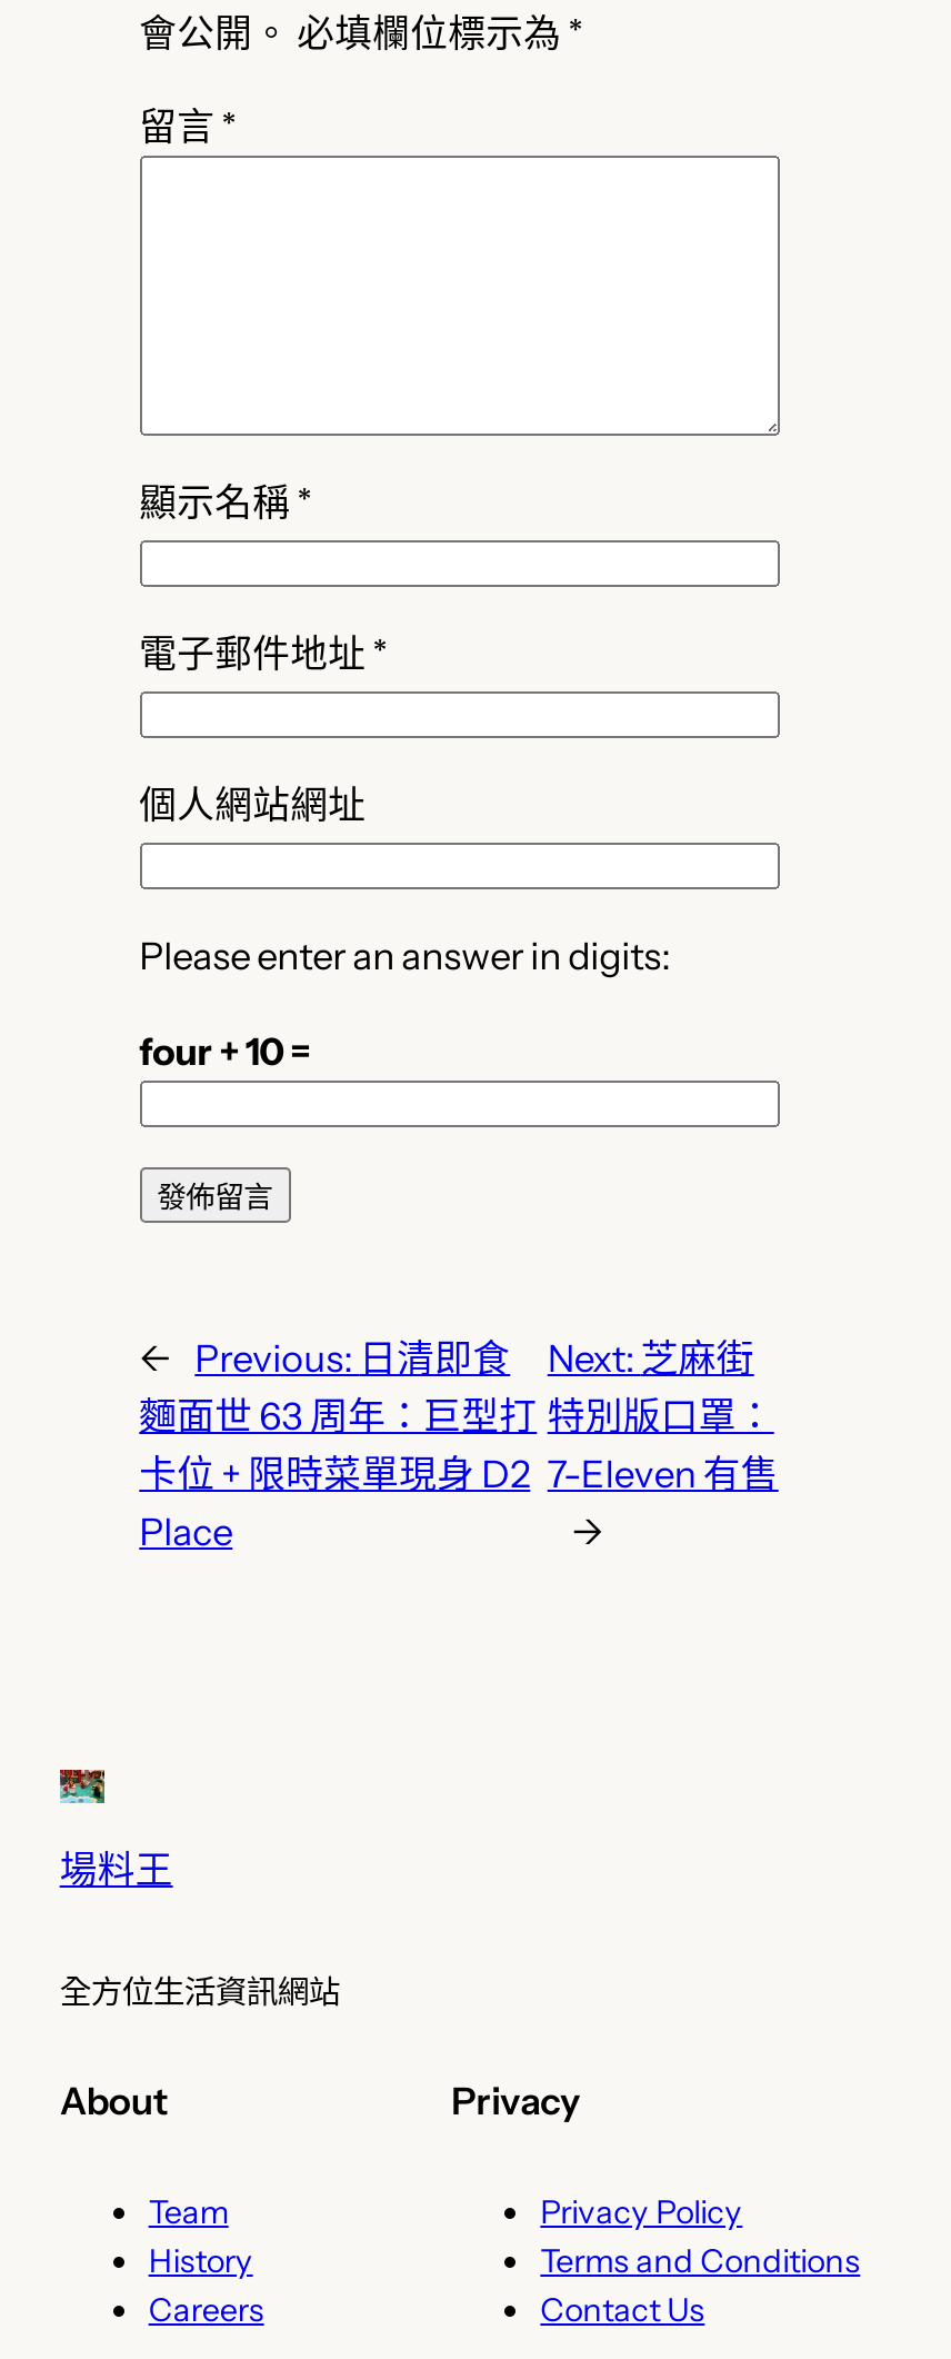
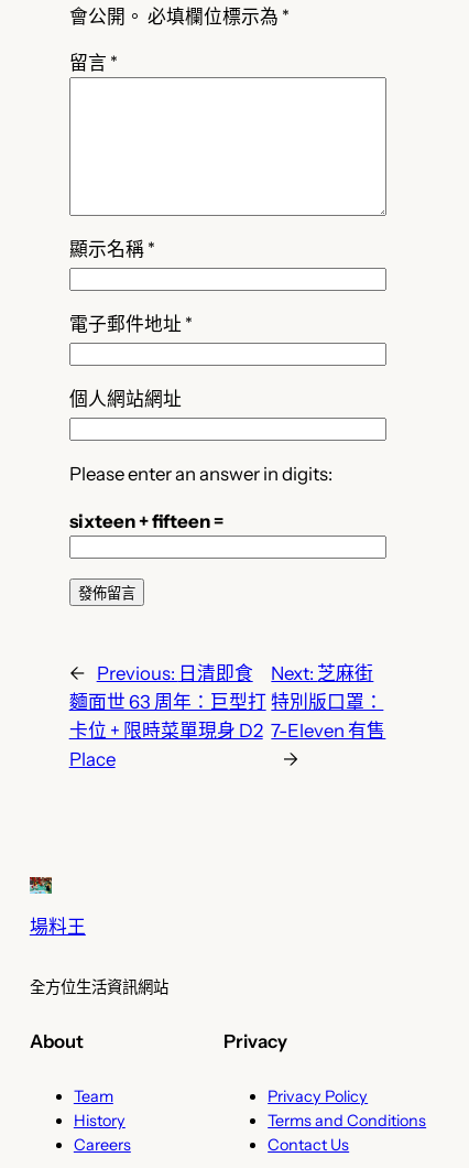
[139,1029,310,1074] four + 10 = -> [69,510,223,532] sixteen + fifteen =

